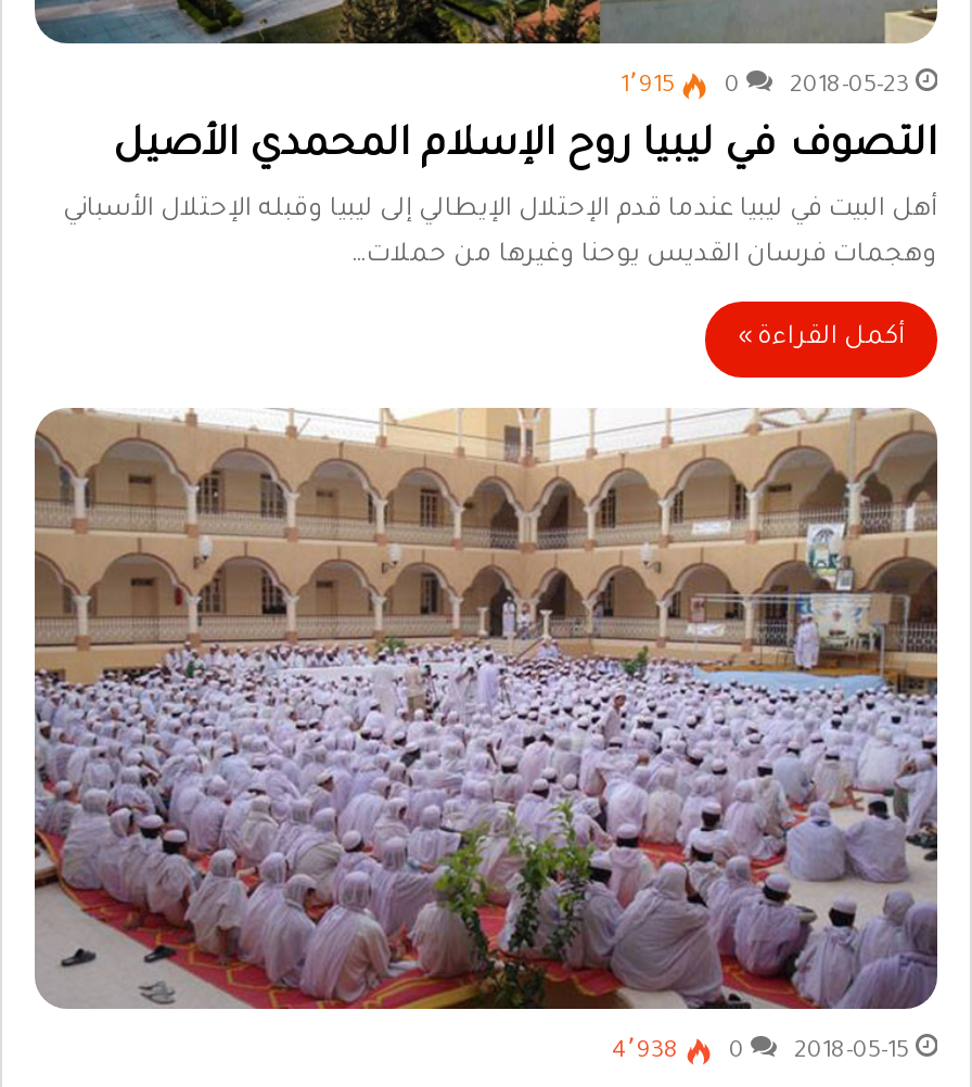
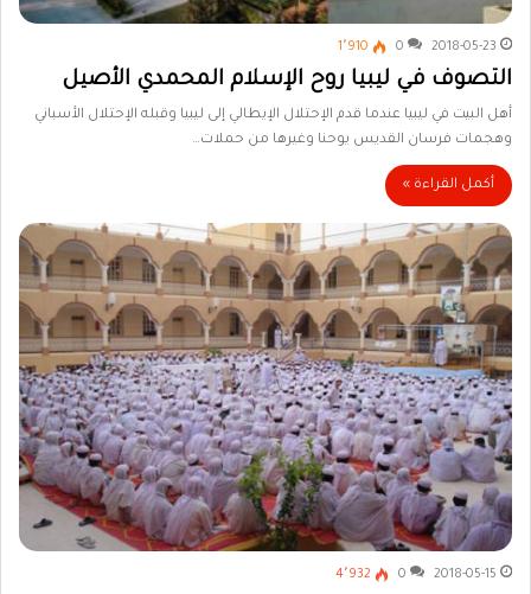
[621,74,909,100] 1٬915 0 2018-05-23 -> [338,40,497,55] 1٬910 0 2018-05-23
[612,1040,909,1066] 4٬938 0 2018-05-15 -> [335,568,497,583] 4٬932 0 2018-05-15

